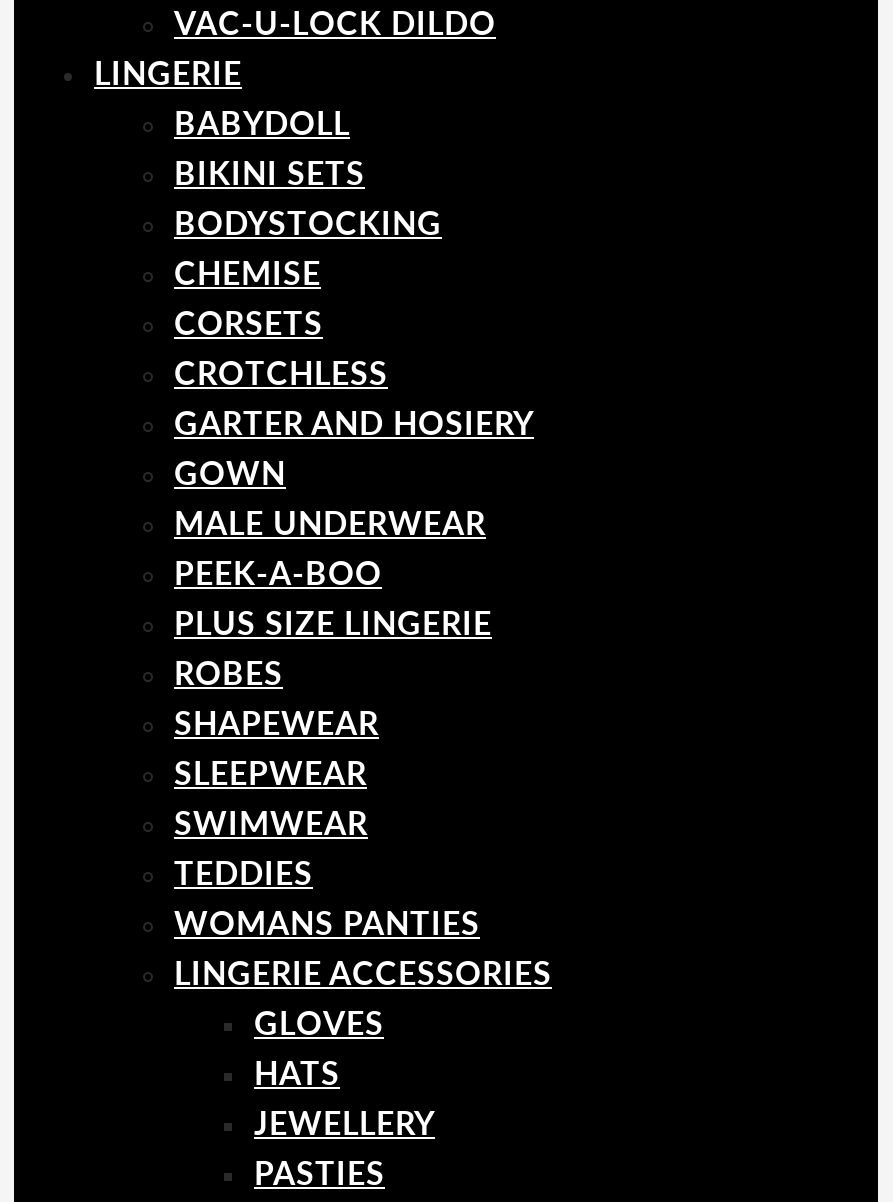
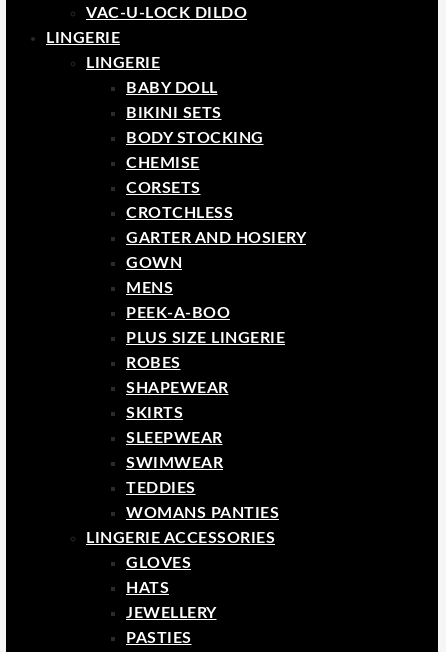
[174,109,350,141] BABYDOLL -> [86,55,217,96] LINGERIE | BABY DOLL
[174,209,442,241] BODYSTOCKING -> [126,130,263,146] BODY STOCKING
[174,509,486,541] MALE UNDERWEAR -> [126,280,173,296] MENS
none -> [126,405,183,421] SKIRTS

